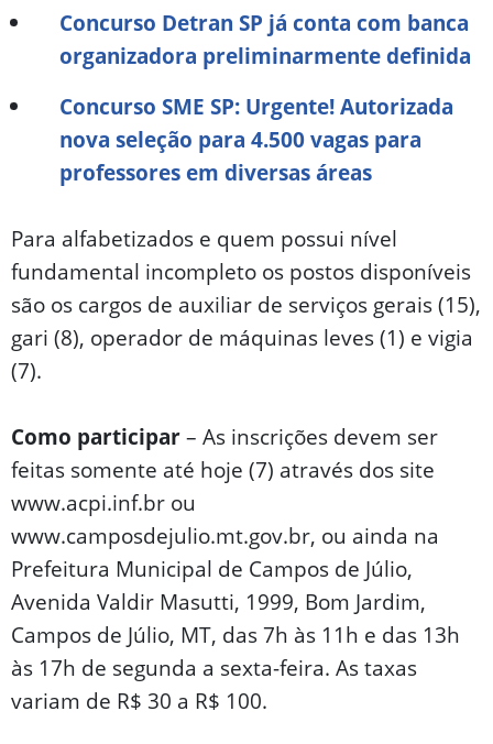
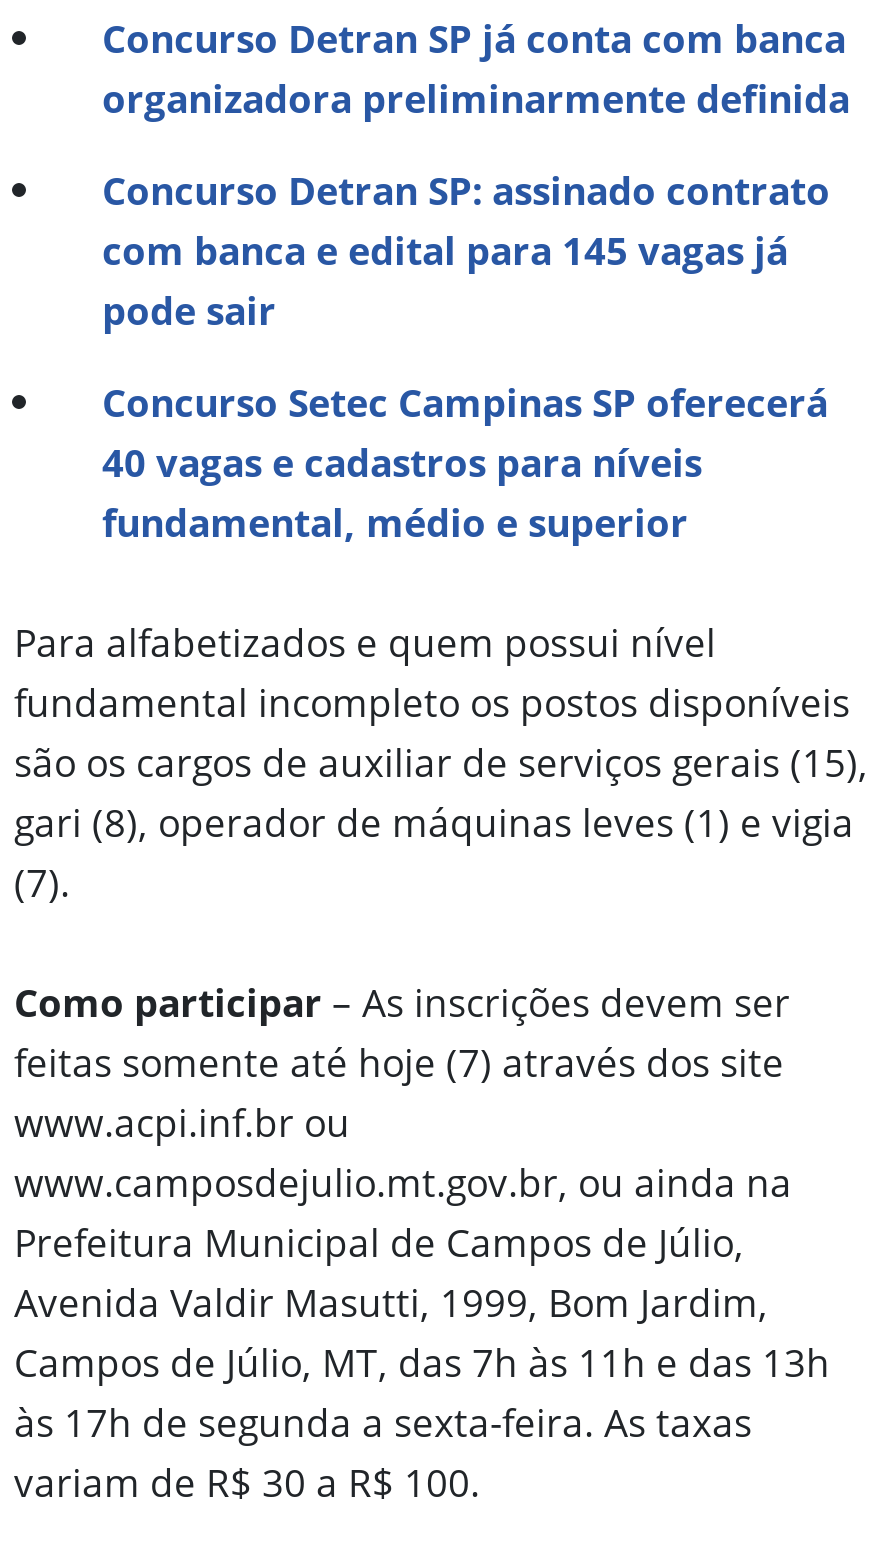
[59,91,453,187] Concurso SME SP: Urgente! Autorizada | nova seleção para 4.500 vagas para | professores em diversas áreas -> [102,163,830,549] Concurso Detran SP: assinado contrato | com banca e edital para 145 vagas já | pode sair | Concurso Setec Campinas SP oferecerá | 40 vagas e cadastros para níveis | fundamental, médio e superior

